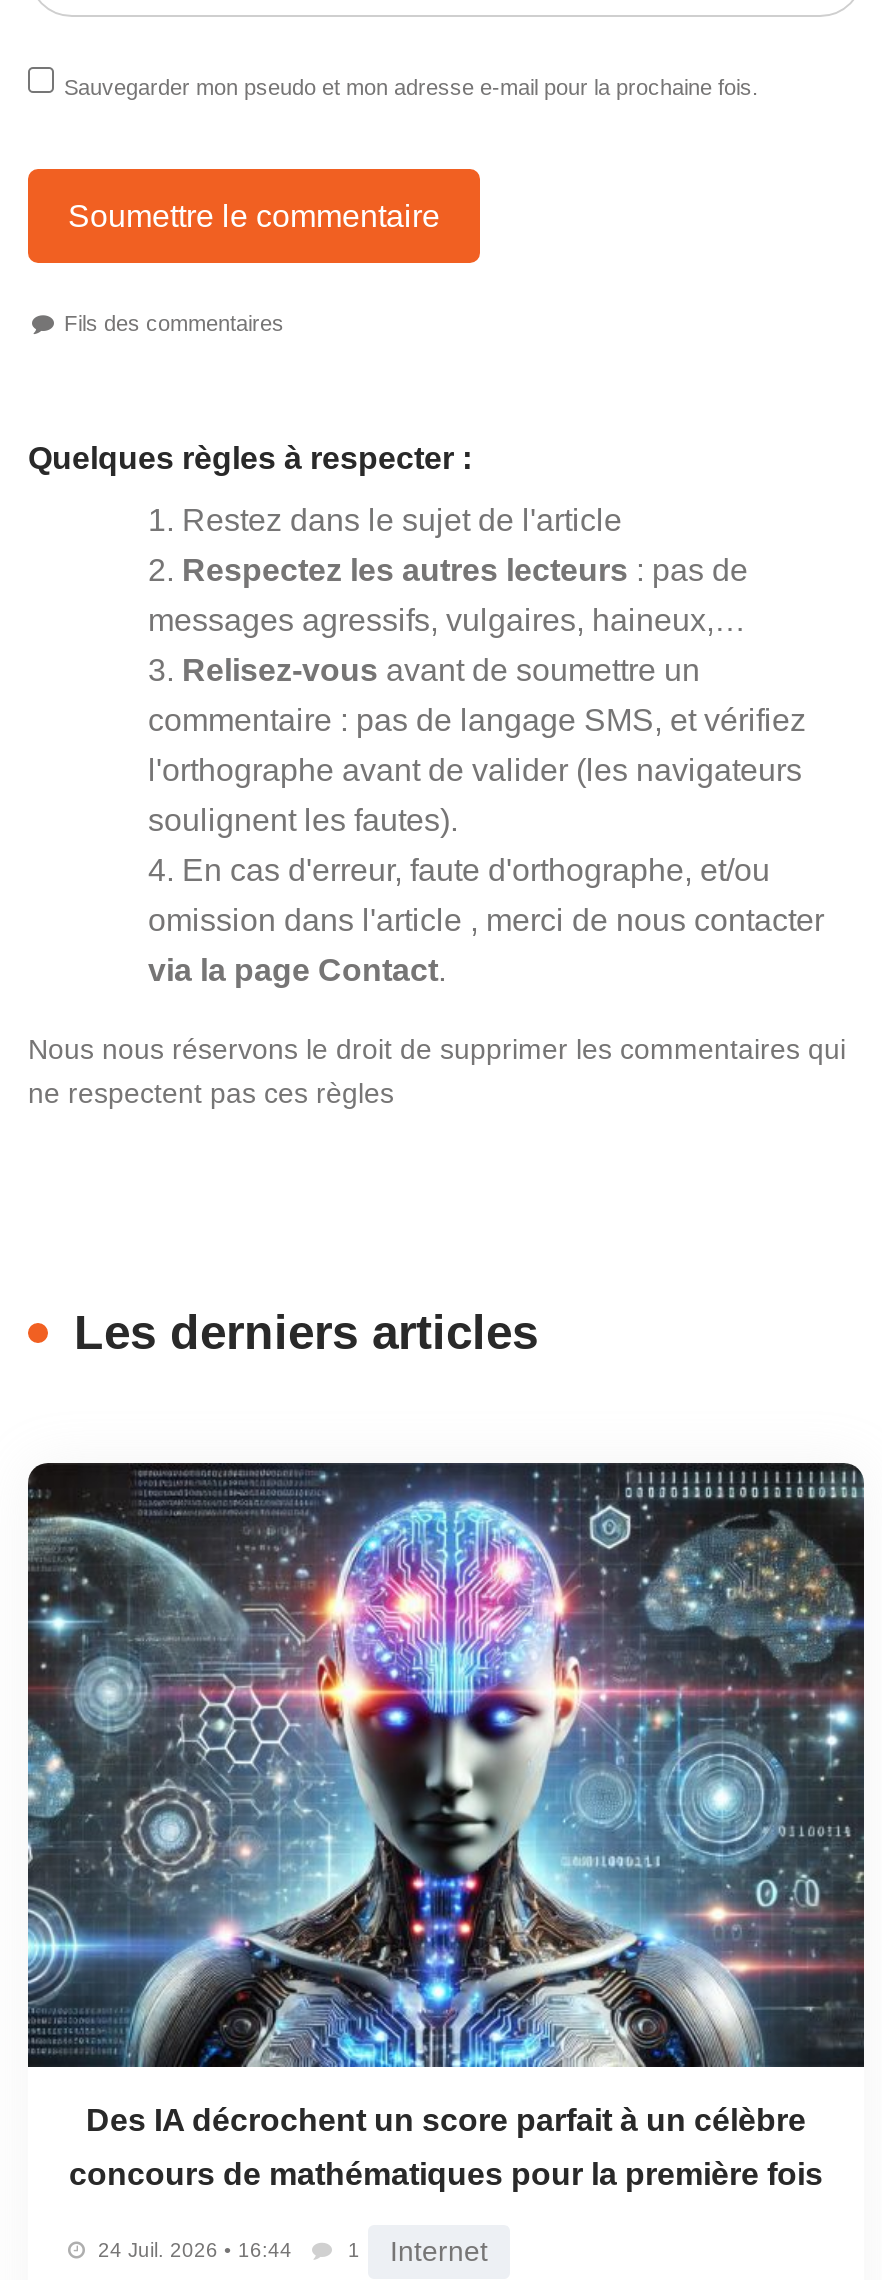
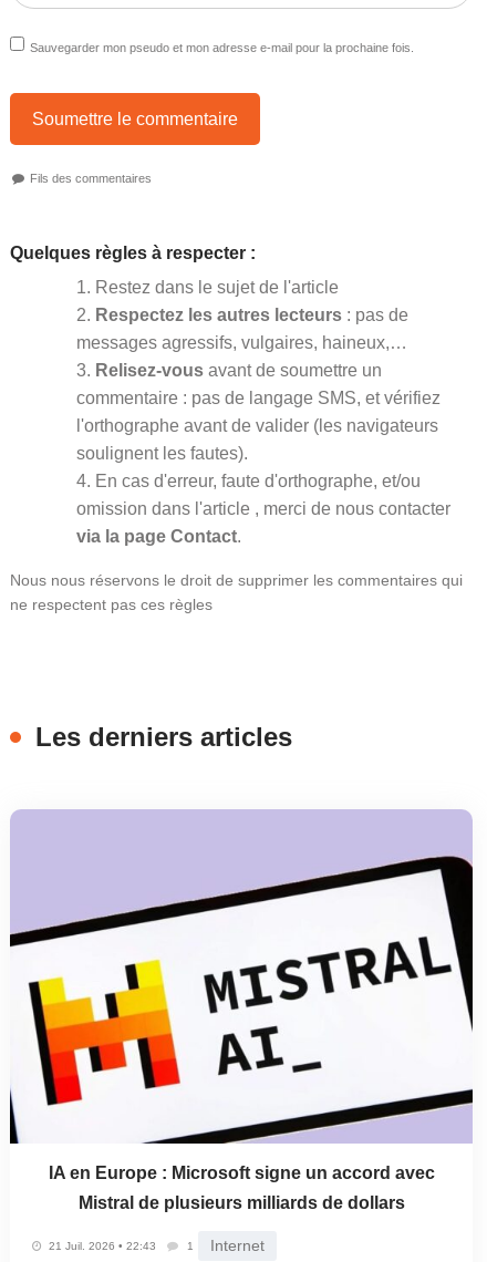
[26,1462,866,2137] [image] | Des IA décrochent un score parfait à un célèbre -> [10,810,474,1183] [image] | IA en Europe : Microsoft signe un accord avec
[69,2157,823,2191] concours de mathématiques pour la première fois -> [78,1194,405,1213] Mistral de plusieurs milliards de dollars
[98,2240,292,2262] 24 Juil. 2026 • 16:44 -> [49,1240,156,1252] 21 Juil. 2026 • 22:43

